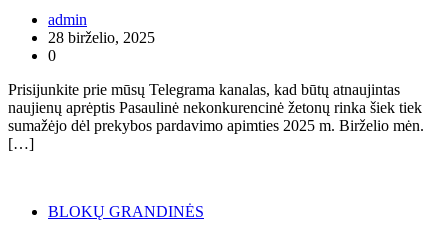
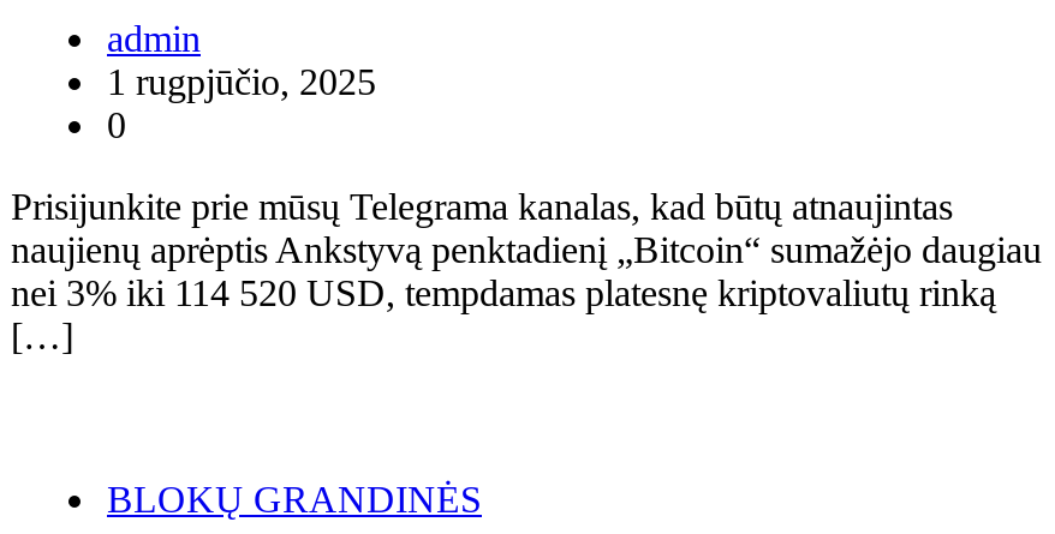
[48,29,155,46] 28 birželio, 2025 -> [107,61,376,102] 1 rugpjūčio, 2025
[8,99,424,134] naujienų aprėptis Pasaulinė nekonkurencinė žetonų rinka šiek tiek | sumažėjo dėl prekybos pardavimo apimties 2025 m. Birželio mėn. -> [11,229,1042,313] naujienų aprėptis Ankstyvą penktadienį „Bitcoin“ sumažėjo daugiau | nei 3% iki 114 520 USD, tempdamas platesnę kriptovaliutų rinką

